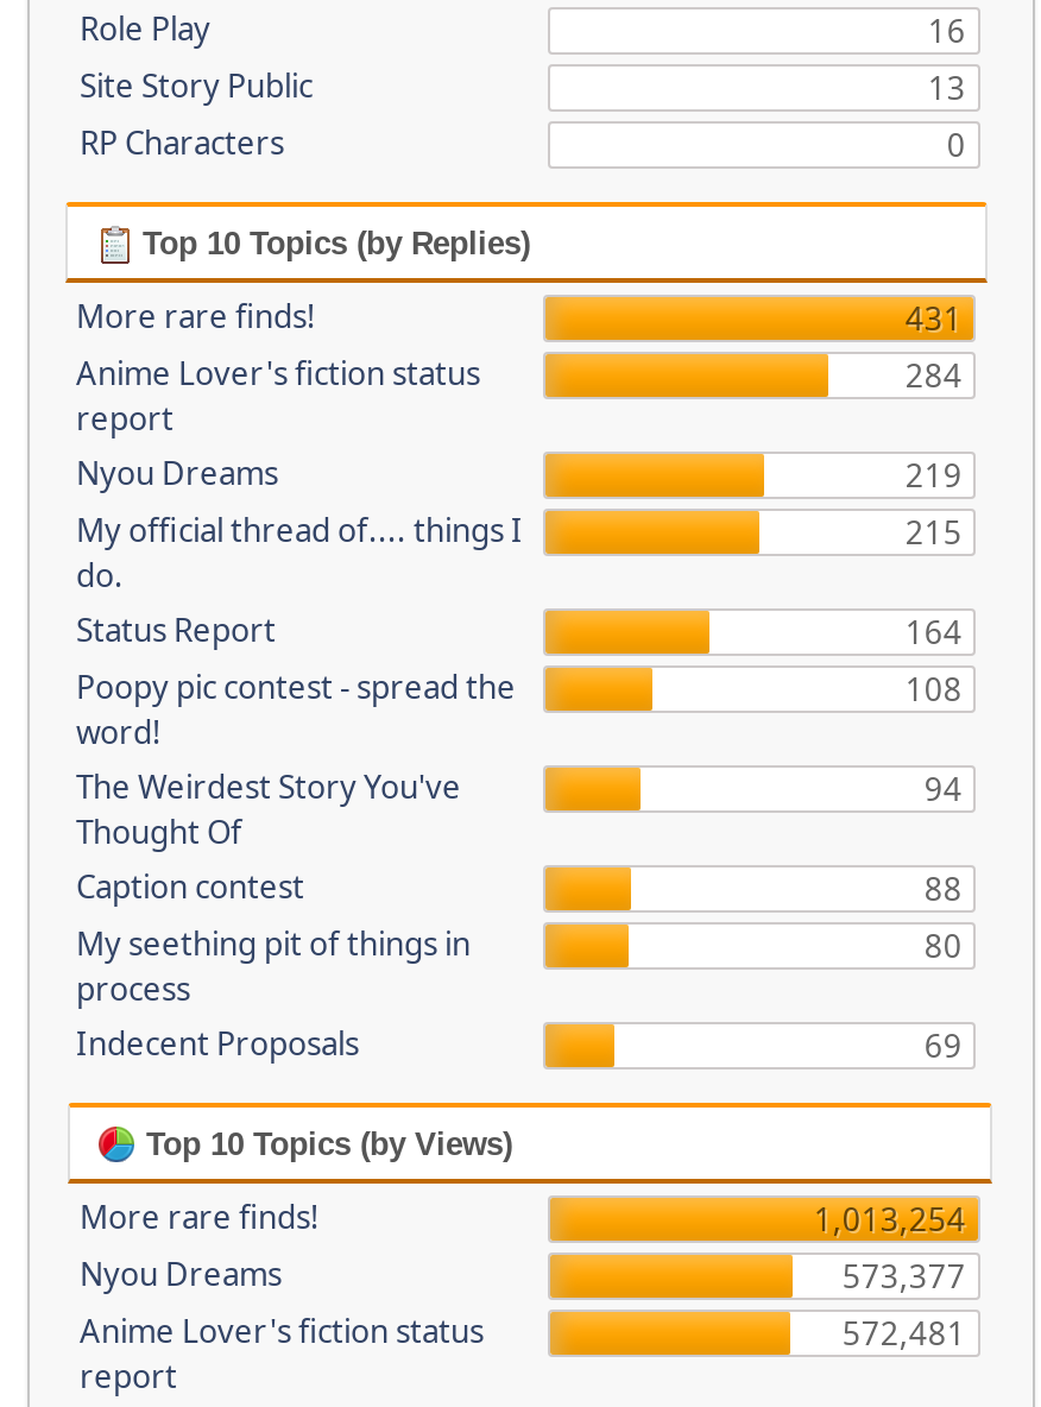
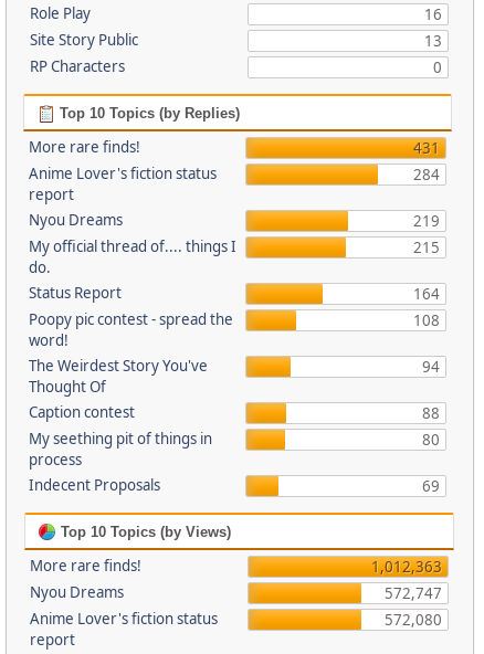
[814,1198,966,1241] 1,013,254 -> [371,557,442,577] 1,012,363
[842,1255,966,1298] 573,377 -> [384,583,442,603] 572,747
[842,1312,966,1355] 572,481 -> [384,610,442,630] 572,080

